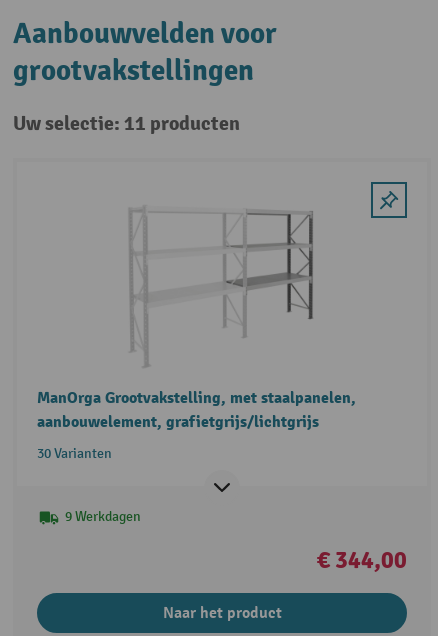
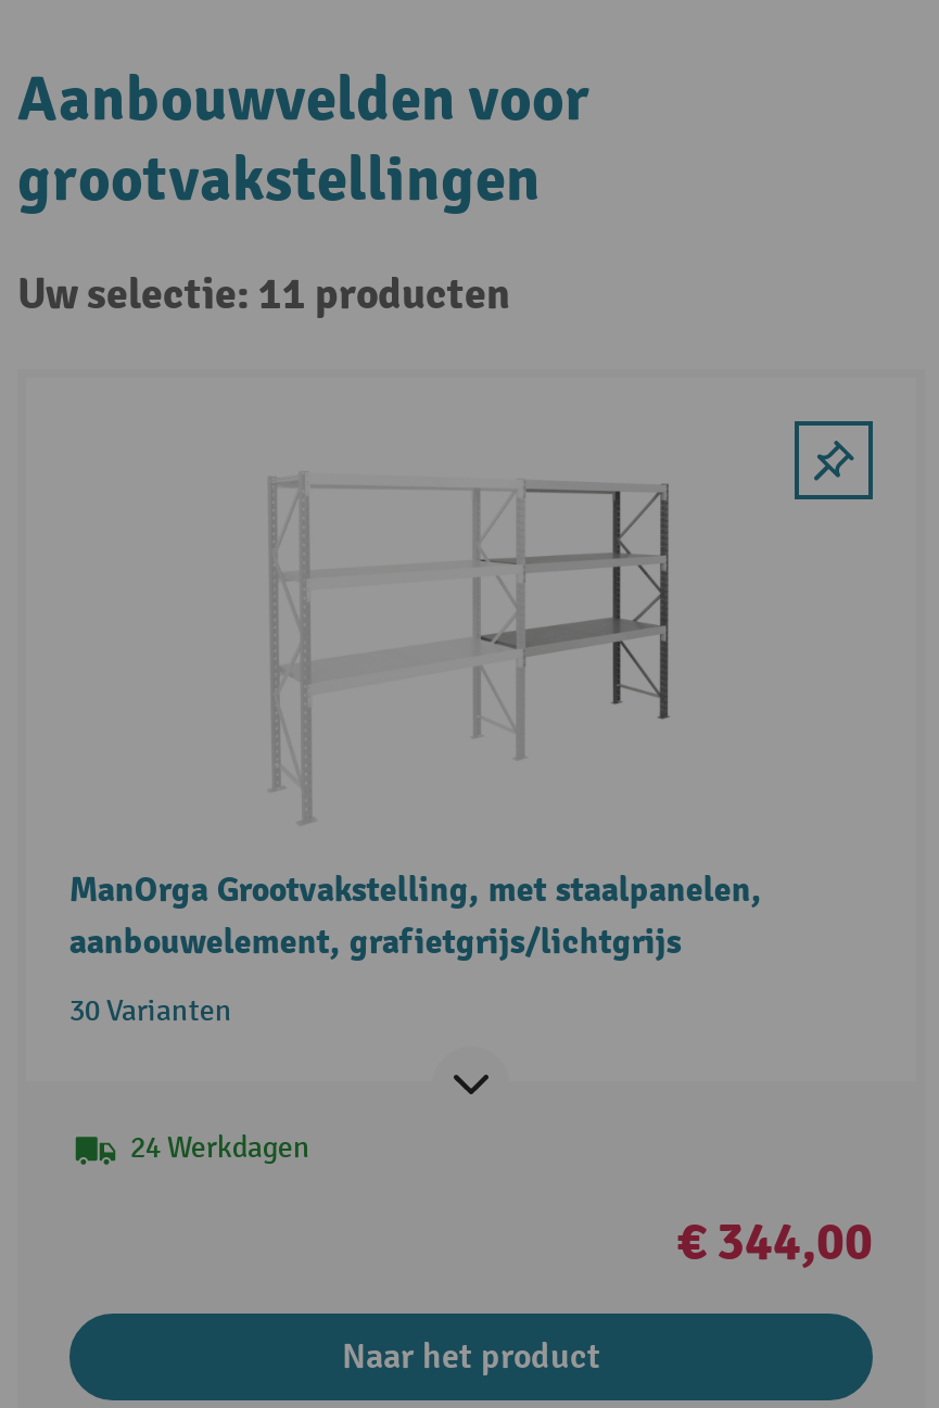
[65,508,141,525] 9 Werkdagen -> [130,1129,310,1166] 24 Werkdagen

